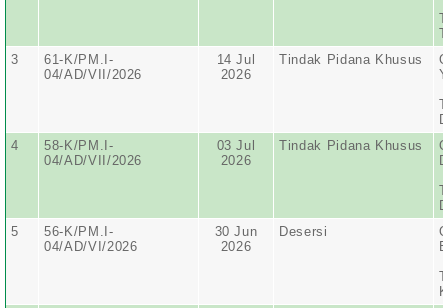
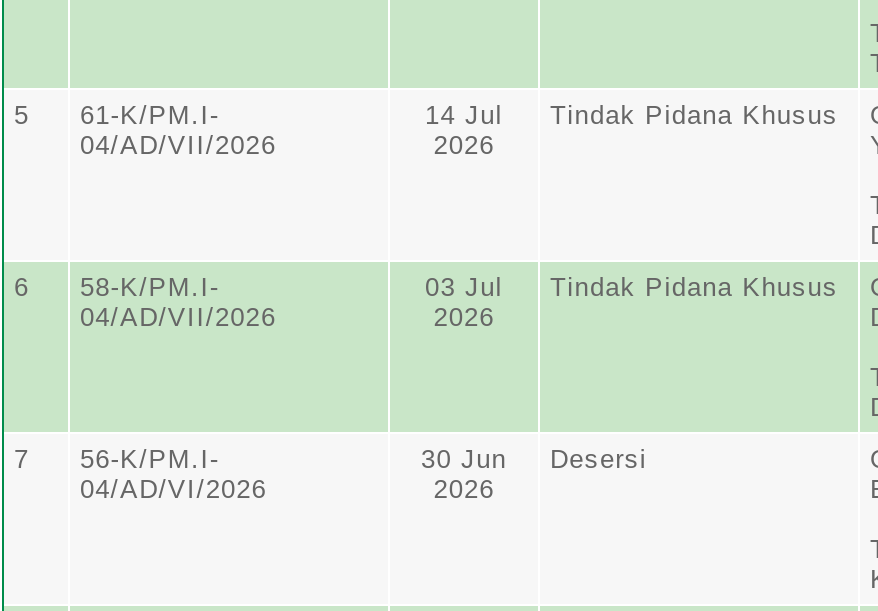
[11,52,113,67] 3 61-K/PM.I- -> [14,100,219,130] 5 61-K/PM.I-
[11,138,113,153] 4 58-K/PM.I- -> [14,272,219,302] 6 58-K/PM.I-
[11,224,113,239] 5 56-K/PM.I- -> [14,444,219,474] 7 56-K/PM.I-

